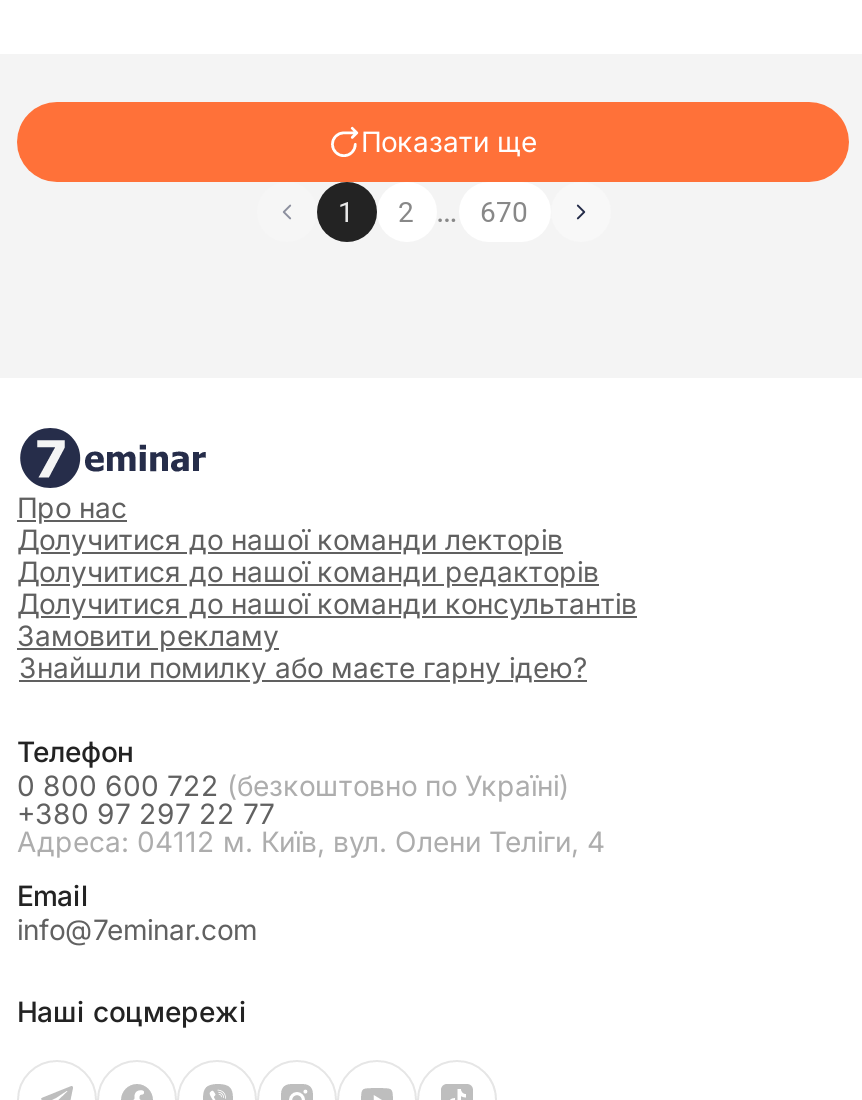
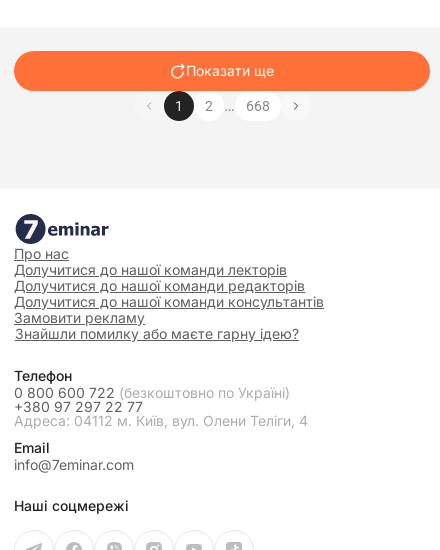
[480,196,528,228] 670 -> [245,98,269,114] 668

